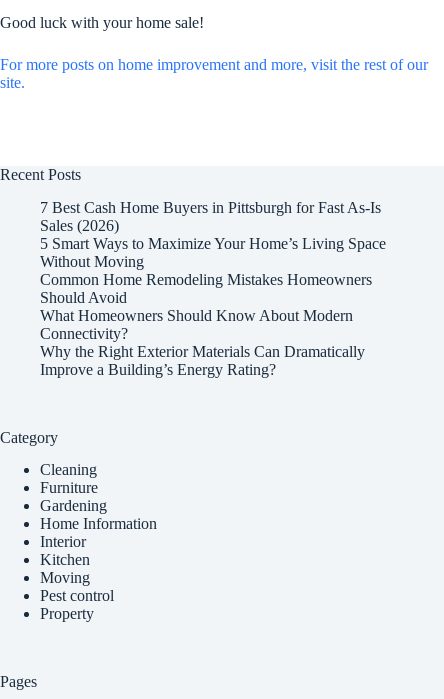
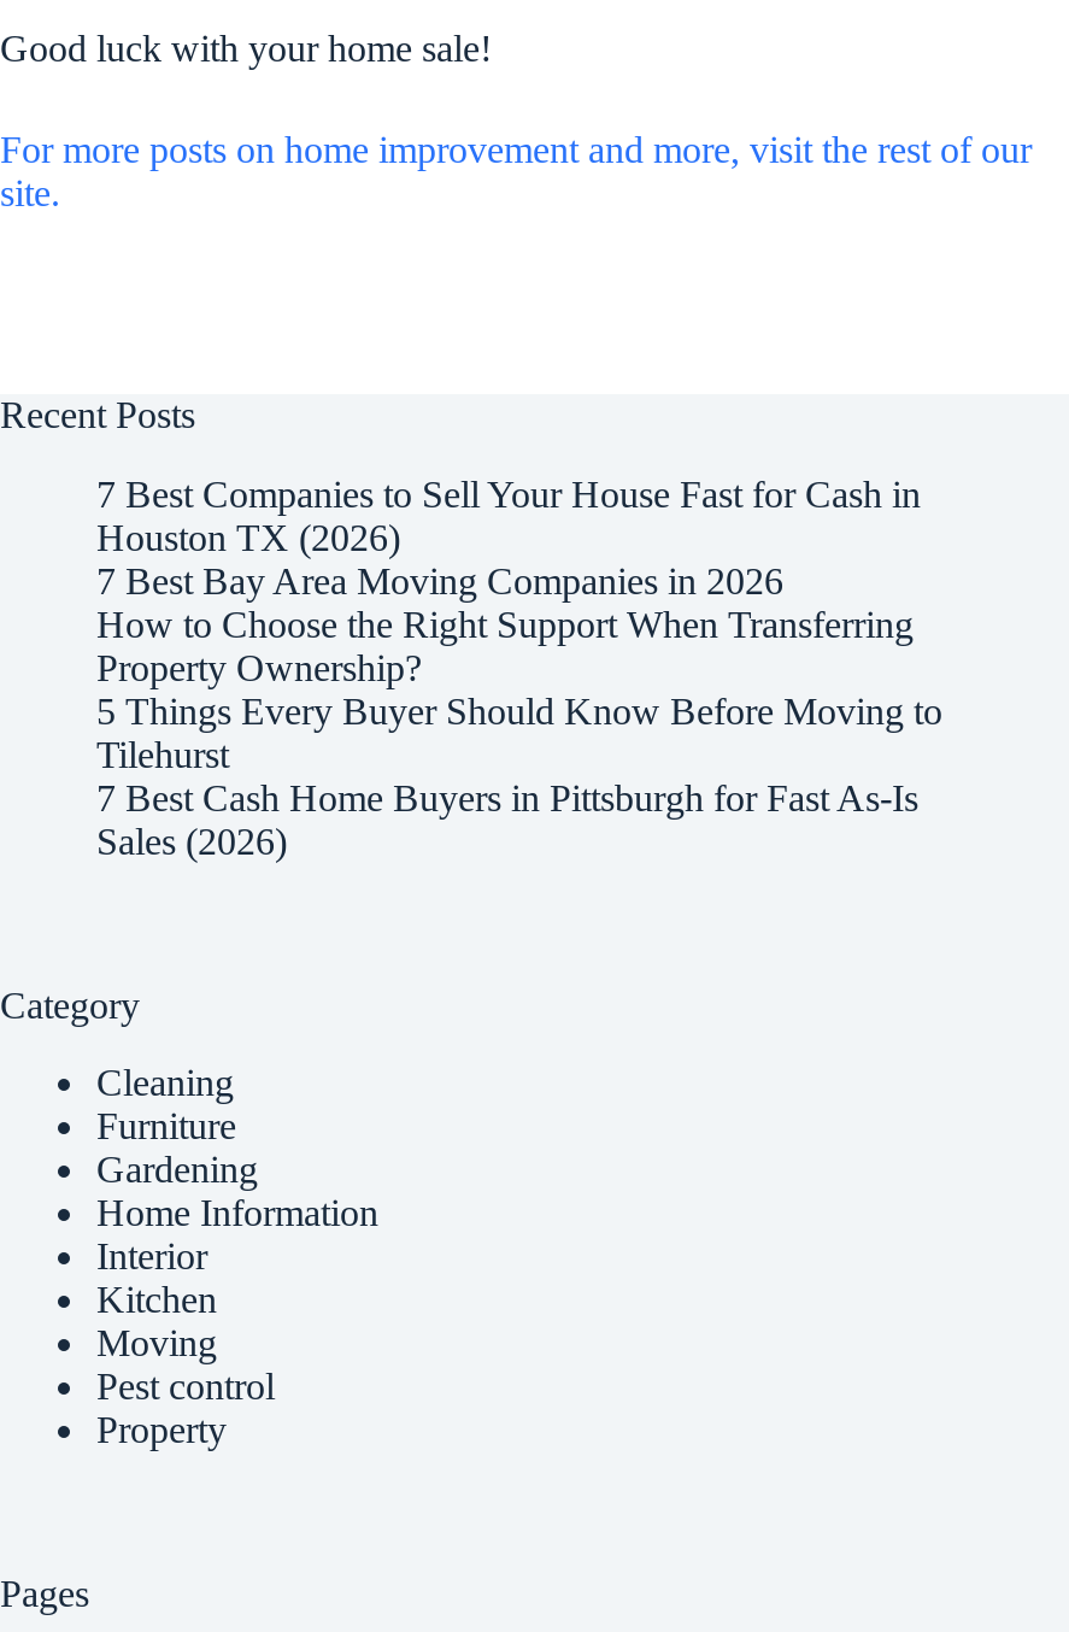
none -> [96,473,942,774] 7 Best Companies to Sell Your House Fast for Cash in | Houston TX (2026) | 7 Best Bay Area Moving Companies in 2026 | How to Choose the Right Support When Transferring | Property Ownership? | 5 Things Every Buyer Should Know Before Moving to | Tilehurst
moved [40,199,381,234] -> [96,776,918,861]: 7 Best Cash Home Buyers in Pittsburgh for Fast As-Is | Sales (2026)
[40,235,386,378] 5 Smart Ways to Maximize Your Home’s Living Space | Without Moving | Common Home Remodeling Mistakes Homeowners | Should Avoid | What Homeowners Should Know About Modern | Connectivity? | Why the Right Exterior Materials Can Dramatically | Improve a Building’s Energy Rating? -> none

